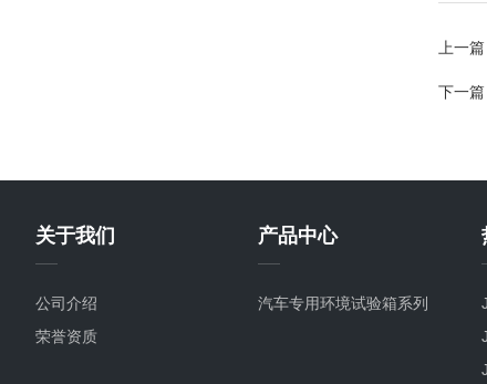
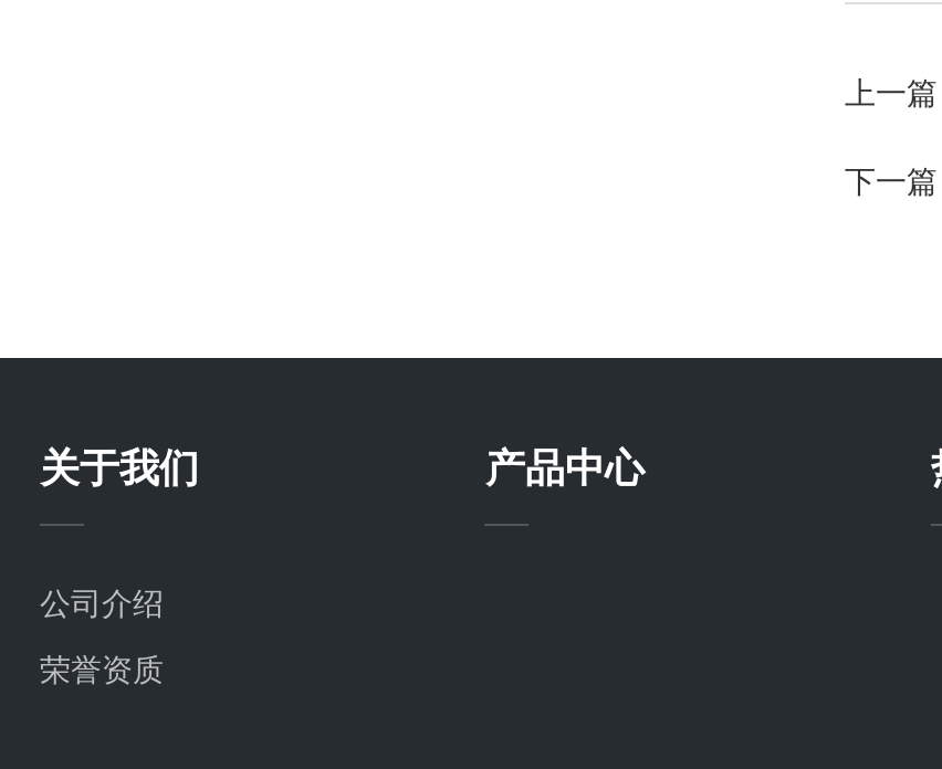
[258,294,429,312] 汽车专用环境试验箱系列 -> none

